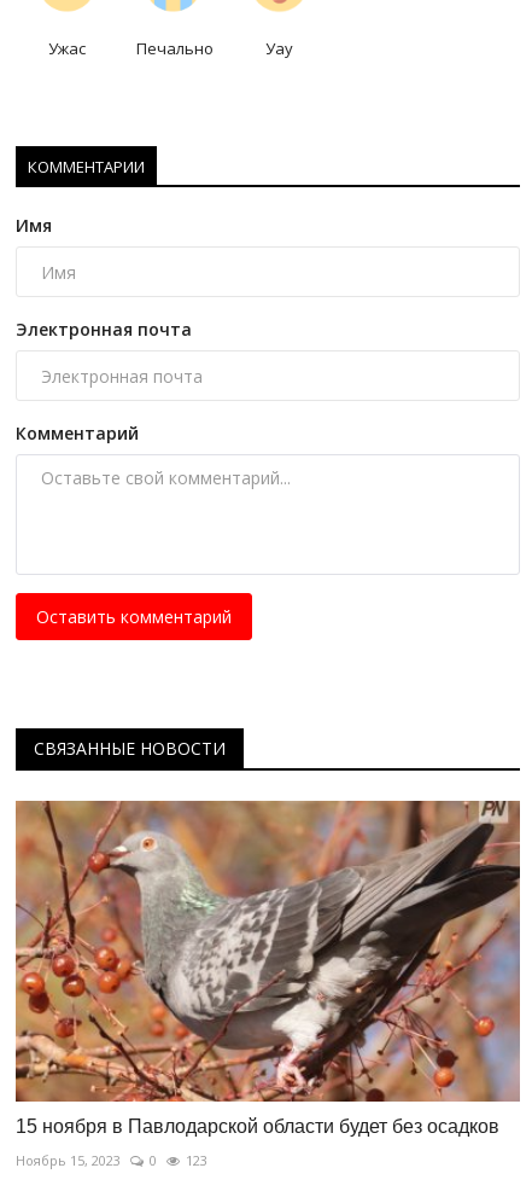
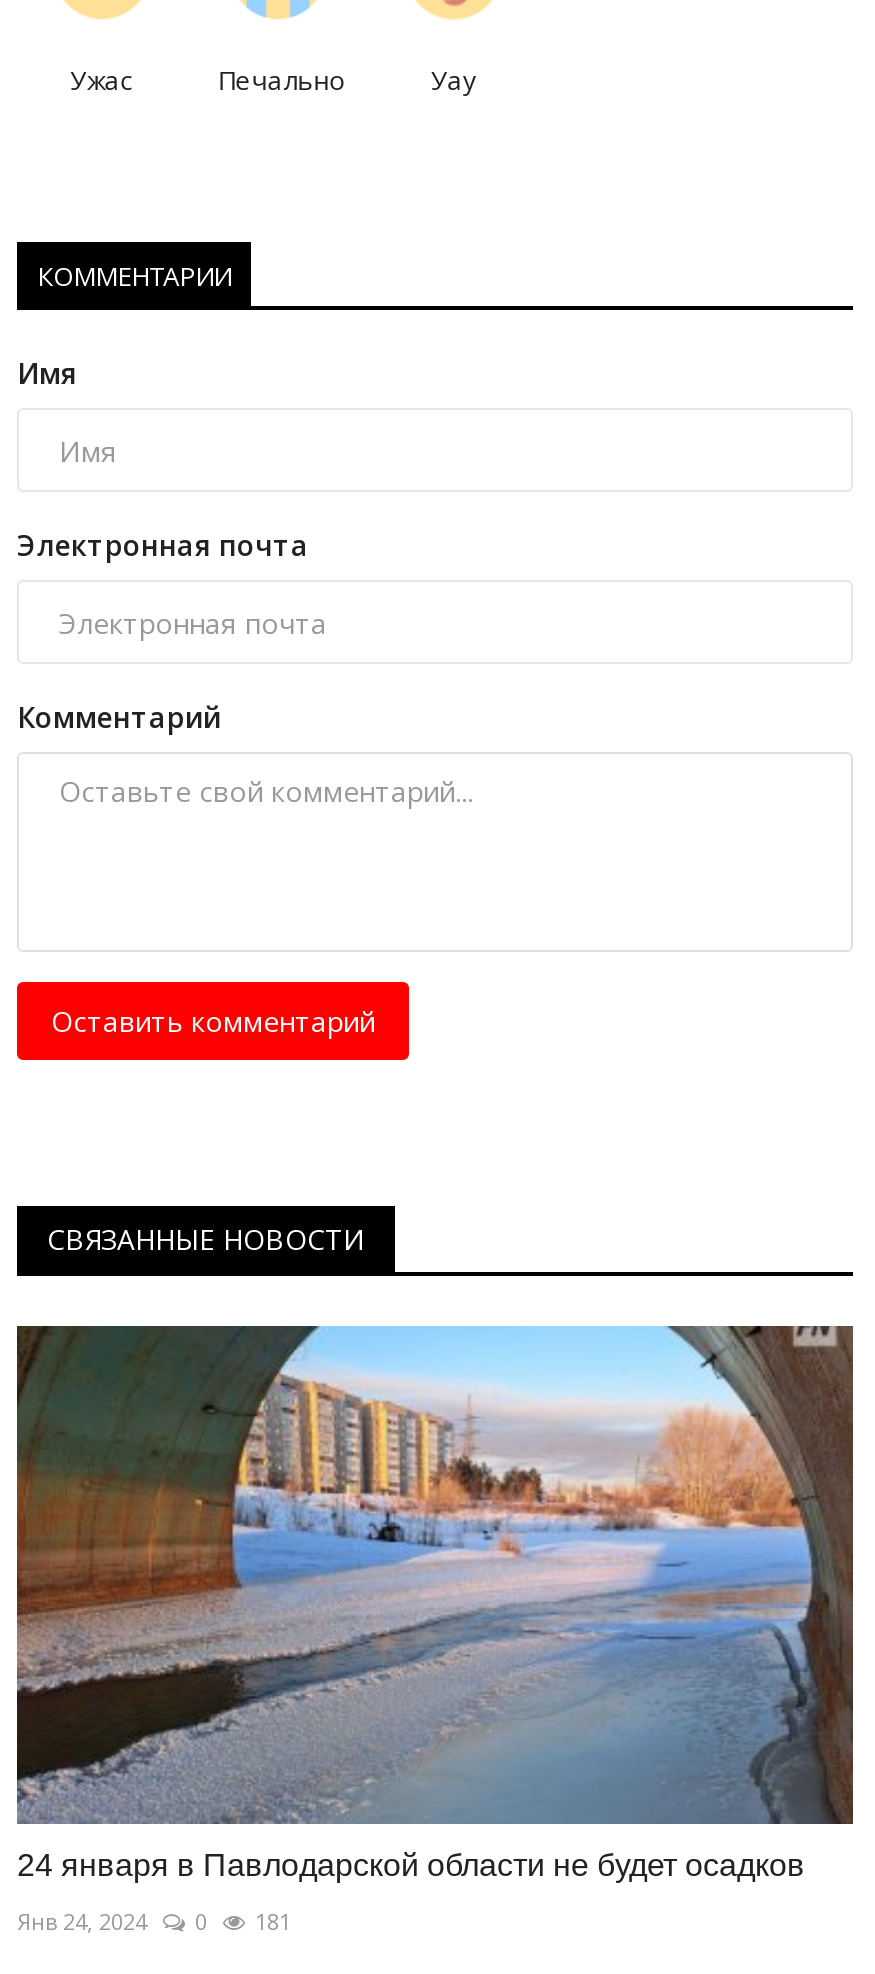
[14,800,520,1136] [image] | 15 ноября в Павлодарской области будет без осадков -> [15,1324,855,1882] [image] | 24 января в Павлодарской области не будет осадков
[16,1151,121,1169] Ноябрь 15, 2023 -> [17,1906,147,1936] Янв 24, 2024
[186,1151,207,1169] 123 -> [255,1906,291,1936] 181

